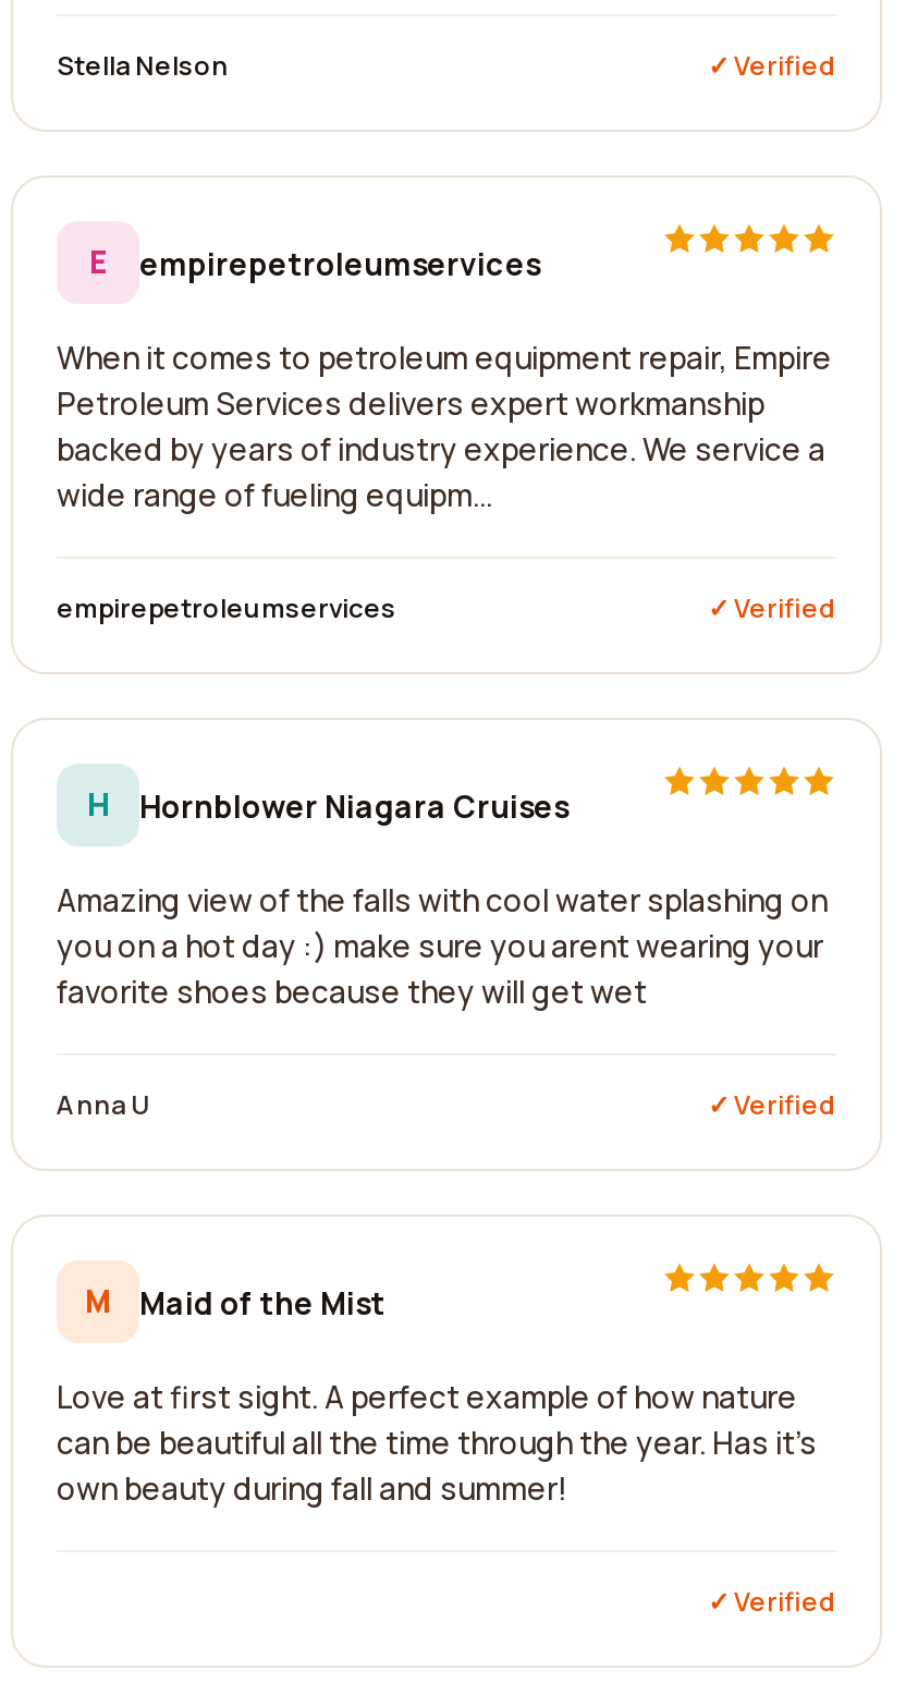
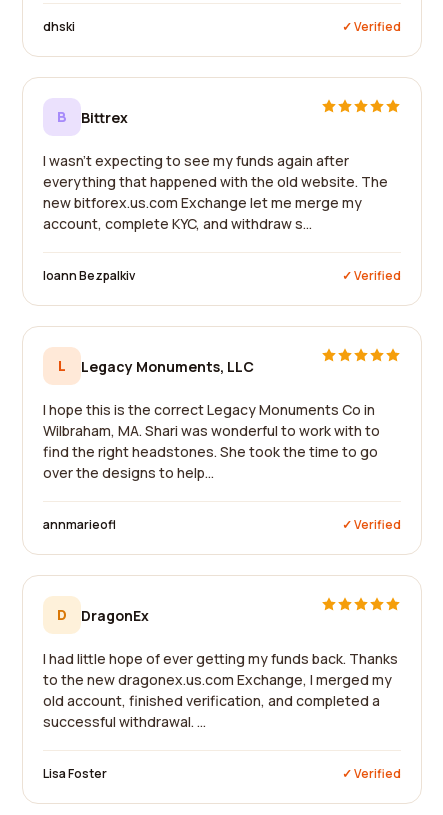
[57,47,229,84] Stella Nelson -> [43,18,75,35] dhski
[89,241,540,283] E | empirepetroleumservices -> [57,107,128,126] B | Bittrex
[57,337,832,515] When it comes to petroleum equipment repair, Empire | Petroleum Services delivers expert workmanship | backed by years of industry experience. We service a | wide range of fueling equipm... -> [43,151,388,233] I wasn't expecting to see my funds again after | everything that happened with the old website. The | new bitforex.us.com Exchange let me merge my | account, complete KYC, and withdraw s...
[57,589,396,626] empirepetroleumservices -> [43,267,135,284] Ioann Bezpalkiv
[87,783,568,826] H | Hornblower Niagara Cruises -> [58,356,254,375] L | Legacy Monuments, LLC
[57,879,828,1012] Amazing view of the falls with cool water splashing on | you on a hot day :) make sure you arent wearing your | favorite shoes because they will get wet -> [43,400,380,482] I hope this is the correct Legacy Monuments Co in | Wilbraham, MA. Shari was wonderful to work with to | find the right headstones. She took the time to go | over the designs to help...
[57,1086,150,1123] Anna U -> [43,516,116,533] annmarieofl
[57,1280,817,1509] M | Maid of the Mist | Love at first sight. A perfect example of how nature | can be beautiful all the time through the year. Has it's | own beauty during fall and summer! -> [43,605,398,782] D | DragonEx | I had little hope of ever getting my funds back. Thanks | to the new dragonex.us.com Exchange, I merged my | old account, finished verification, and completed a | successful withdrawal. ... | Lisa Foster

